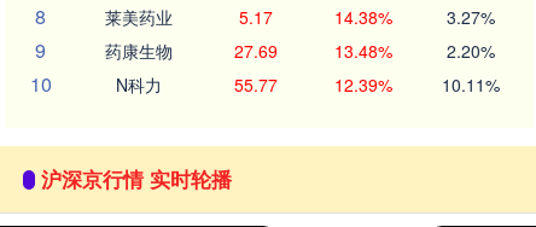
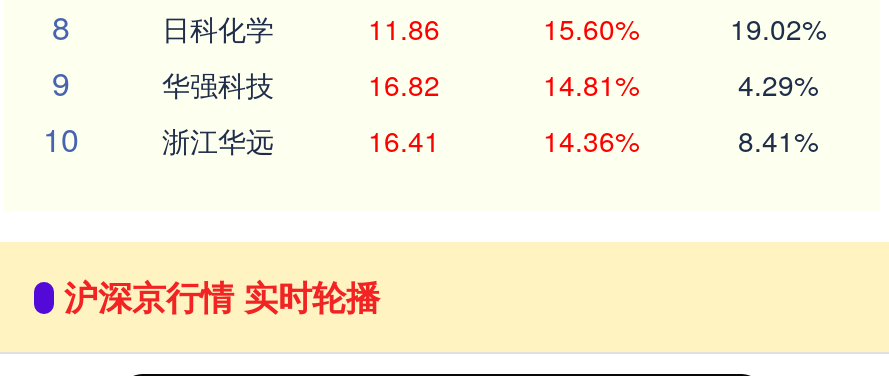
[105,5,494,29] 莱美药业 | 5.17 | 14.38% | 3.27% -> [162,9,826,49] 日科化学 | 11.86 | 15.60% | 19.02%
[105,39,494,63] 药康生物 | 27.69 | 13.48% | 2.20% -> [162,65,818,105] 华强科技 | 16.82 | 14.81% | 4.29%
[116,73,499,97] N科力 | 55.77 | 12.39% | 10.11% -> [162,121,818,161] 浙江华远 | 16.41 | 14.36% | 8.41%

